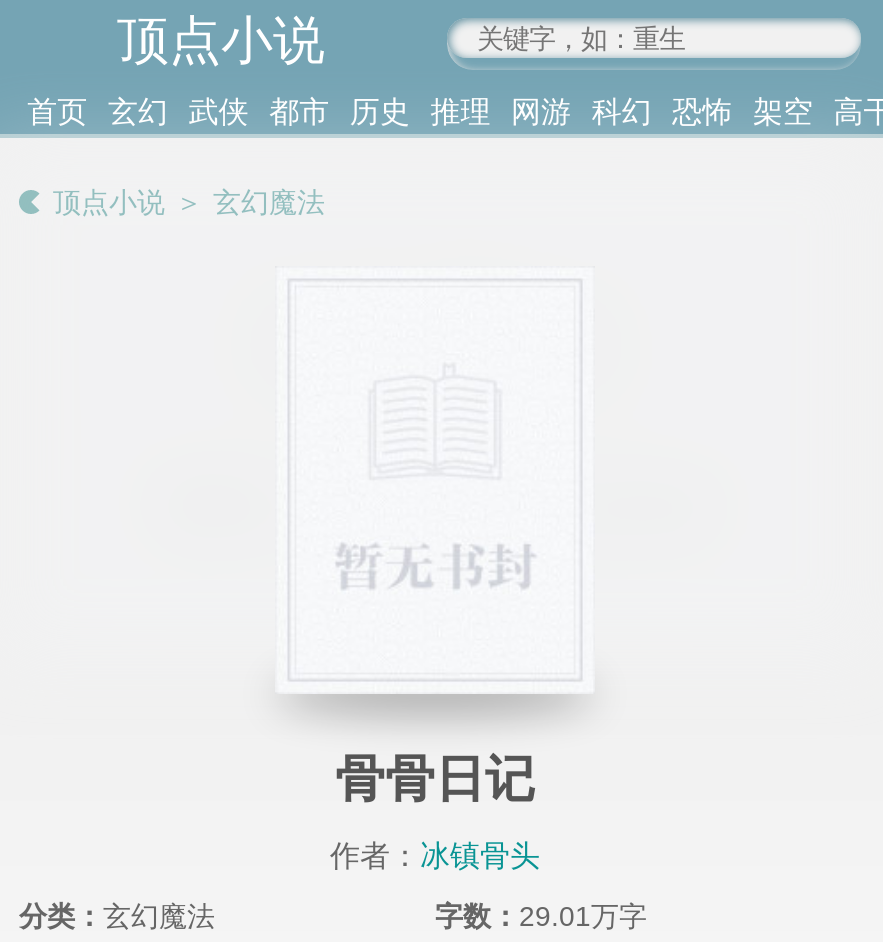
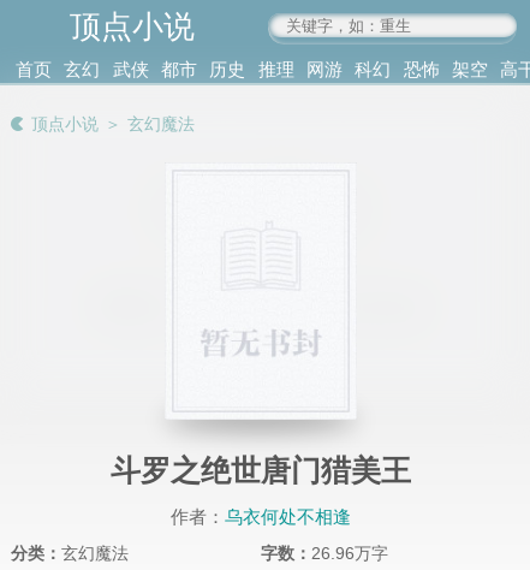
[335,751,535,807] 骨骨日记 -> [111,454,411,488] 斗罗之绝世唐门猎美王
[330,838,540,872] 作者：冰镇骨头 -> [171,506,351,526] 作者：乌衣何处不相逢
[435,901,647,933] 字数：29.01万字 -> [261,544,388,563] 字数：26.96万字

